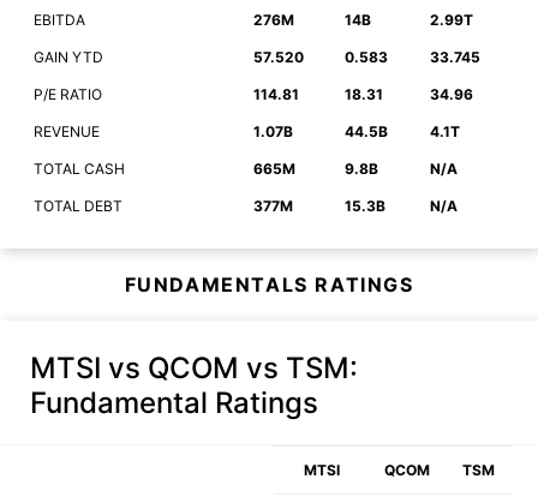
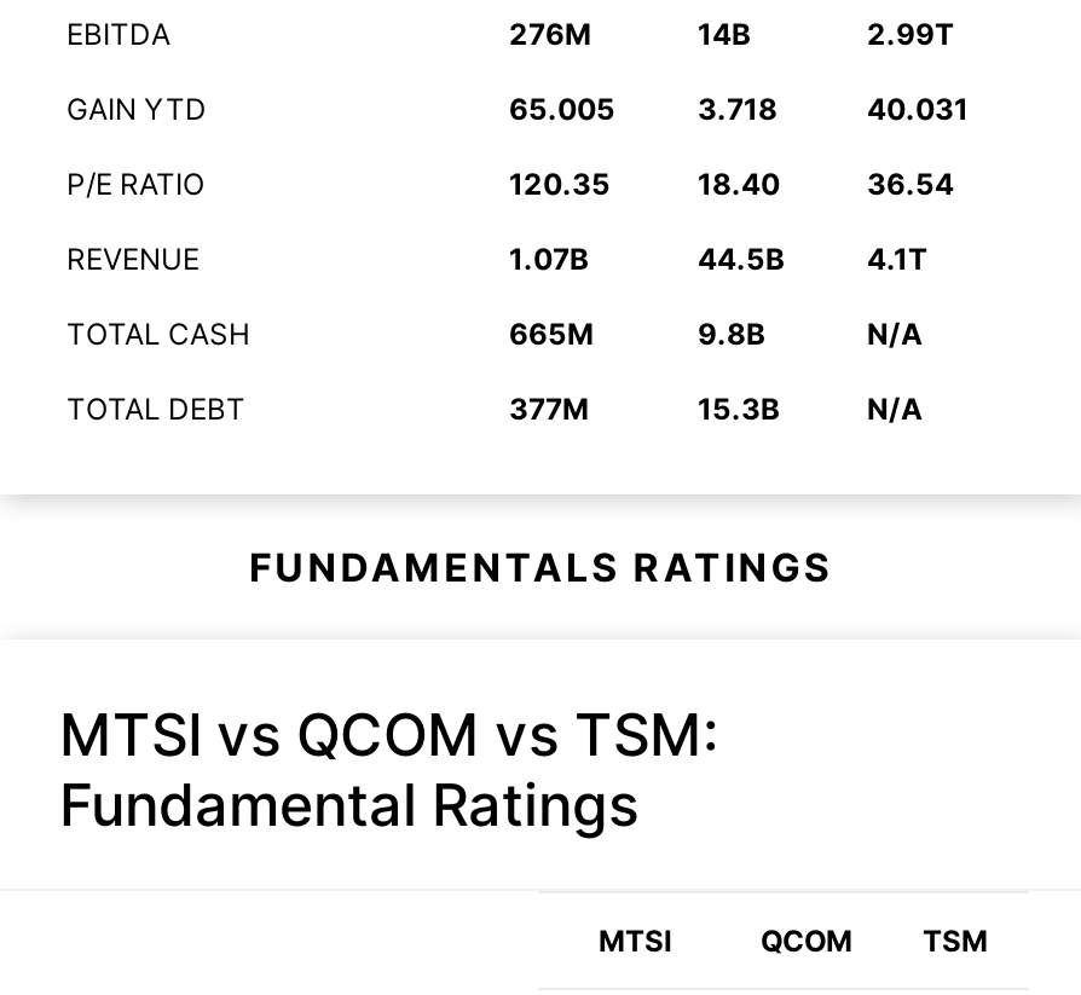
[253,48,304,66] 57.520 -> [509,91,615,127] 65.005
[345,48,388,66] 0.583 -> [698,91,777,127] 3.718
[430,48,480,66] 33.745 -> [867,91,969,127] 40.031
[253,85,299,103] 114.81 -> [509,166,611,202] 120.35
[345,85,383,103] 18.31 -> [698,166,780,202] 18.40
[430,85,473,103] 34.96 -> [867,166,954,202] 36.54

